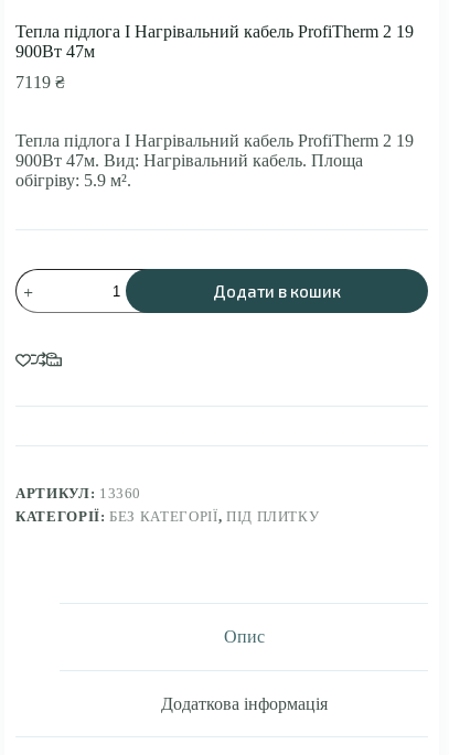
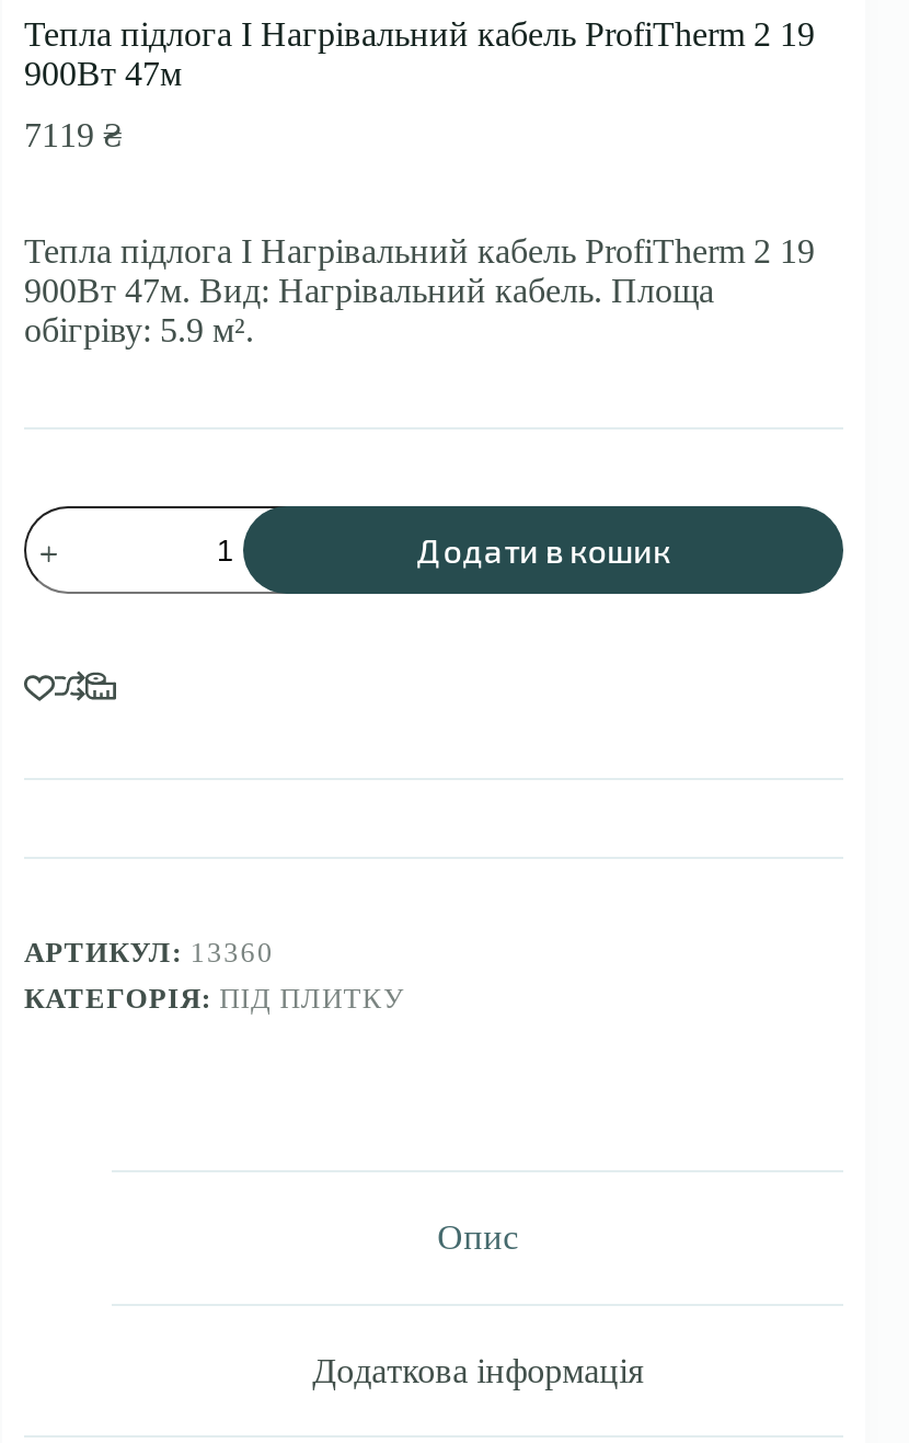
[15,508,319,525] КАТЕГОРІЇ: БЕЗ КАТЕГОРІЇ, ПІД ПЛИТКУ -> [24,982,405,1015] КАТЕГОРІЯ: ПІД ПЛИТКУ

